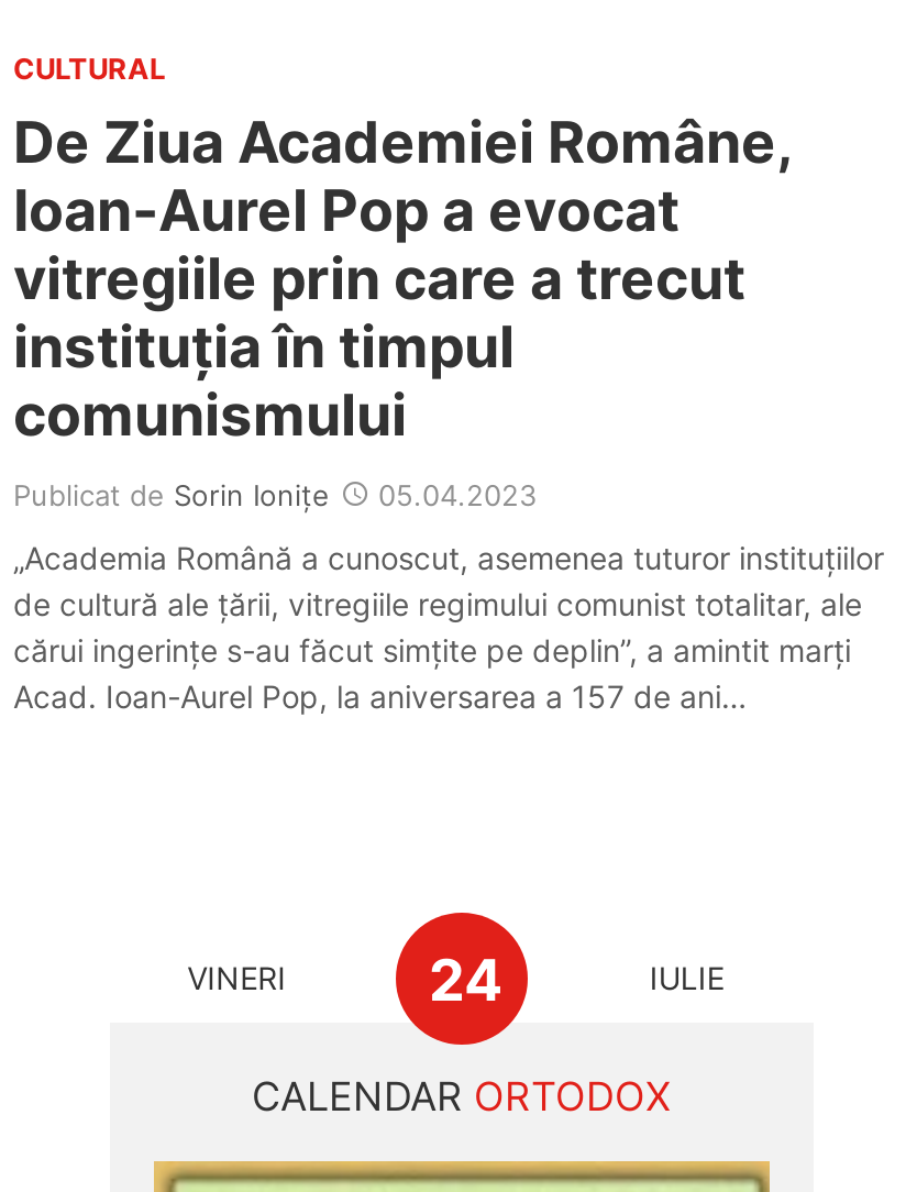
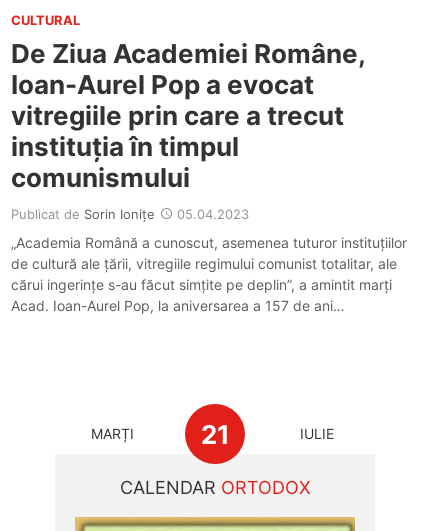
[187,946,504,1014] VINERI | 24 -> [91,419,229,450] MARȚI | 21

